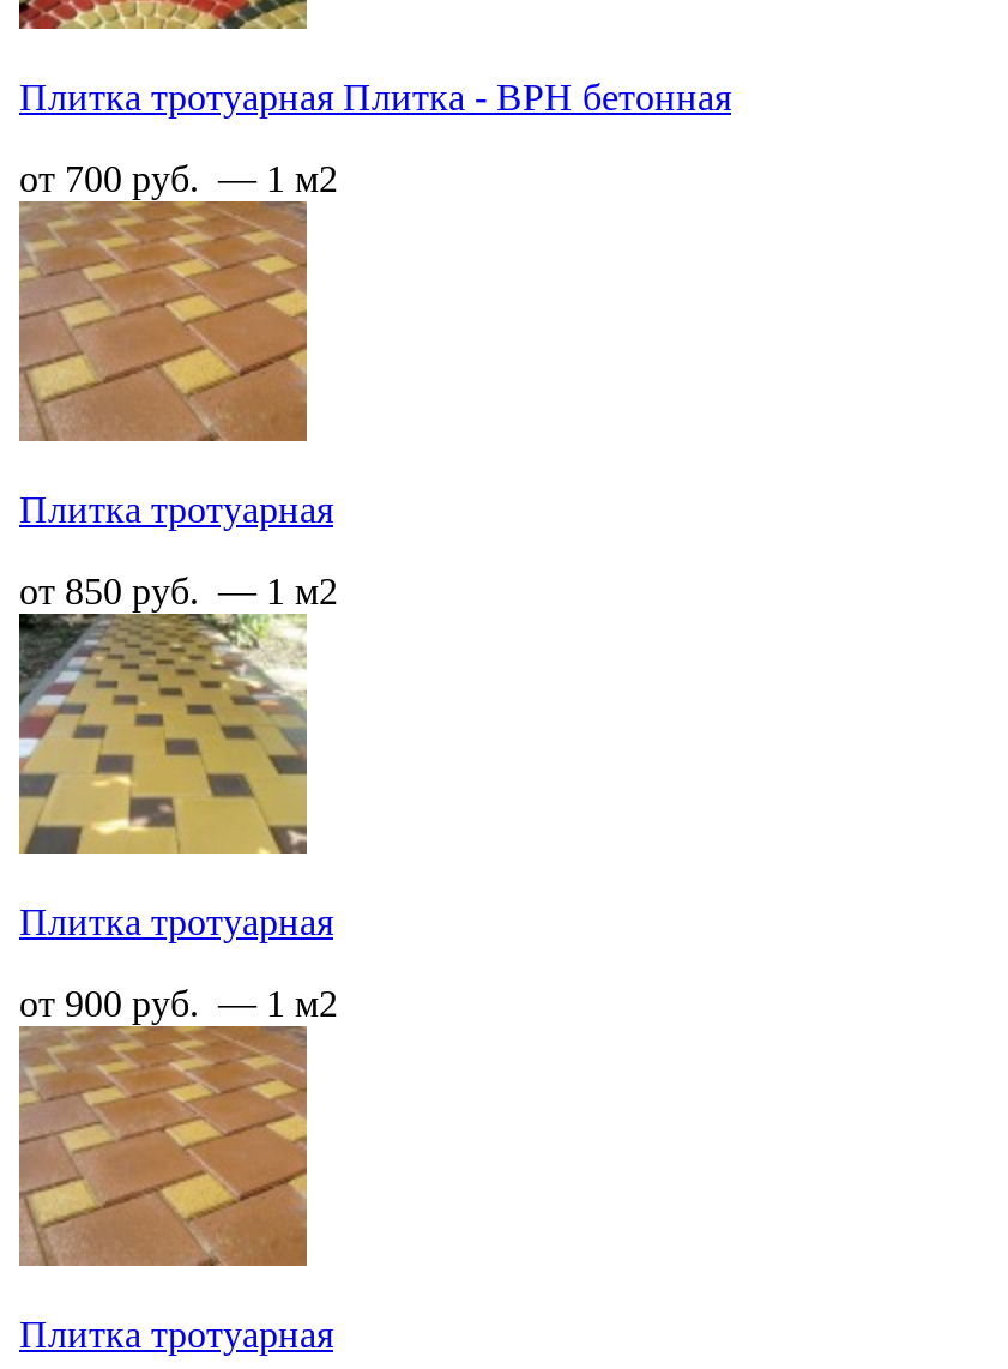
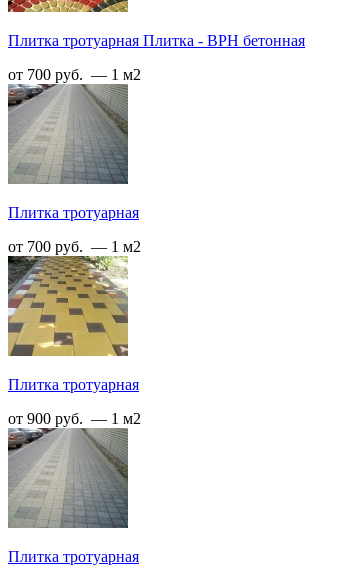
[17,204,309,444] [image] -> [7,85,129,185] [image]
[19,570,348,611] от 850 руб. — 1 м2 -> [8,238,145,255] от 700 руб. — 1 м2
[17,1029,309,1268] [image] -> [7,429,129,529] [image]

